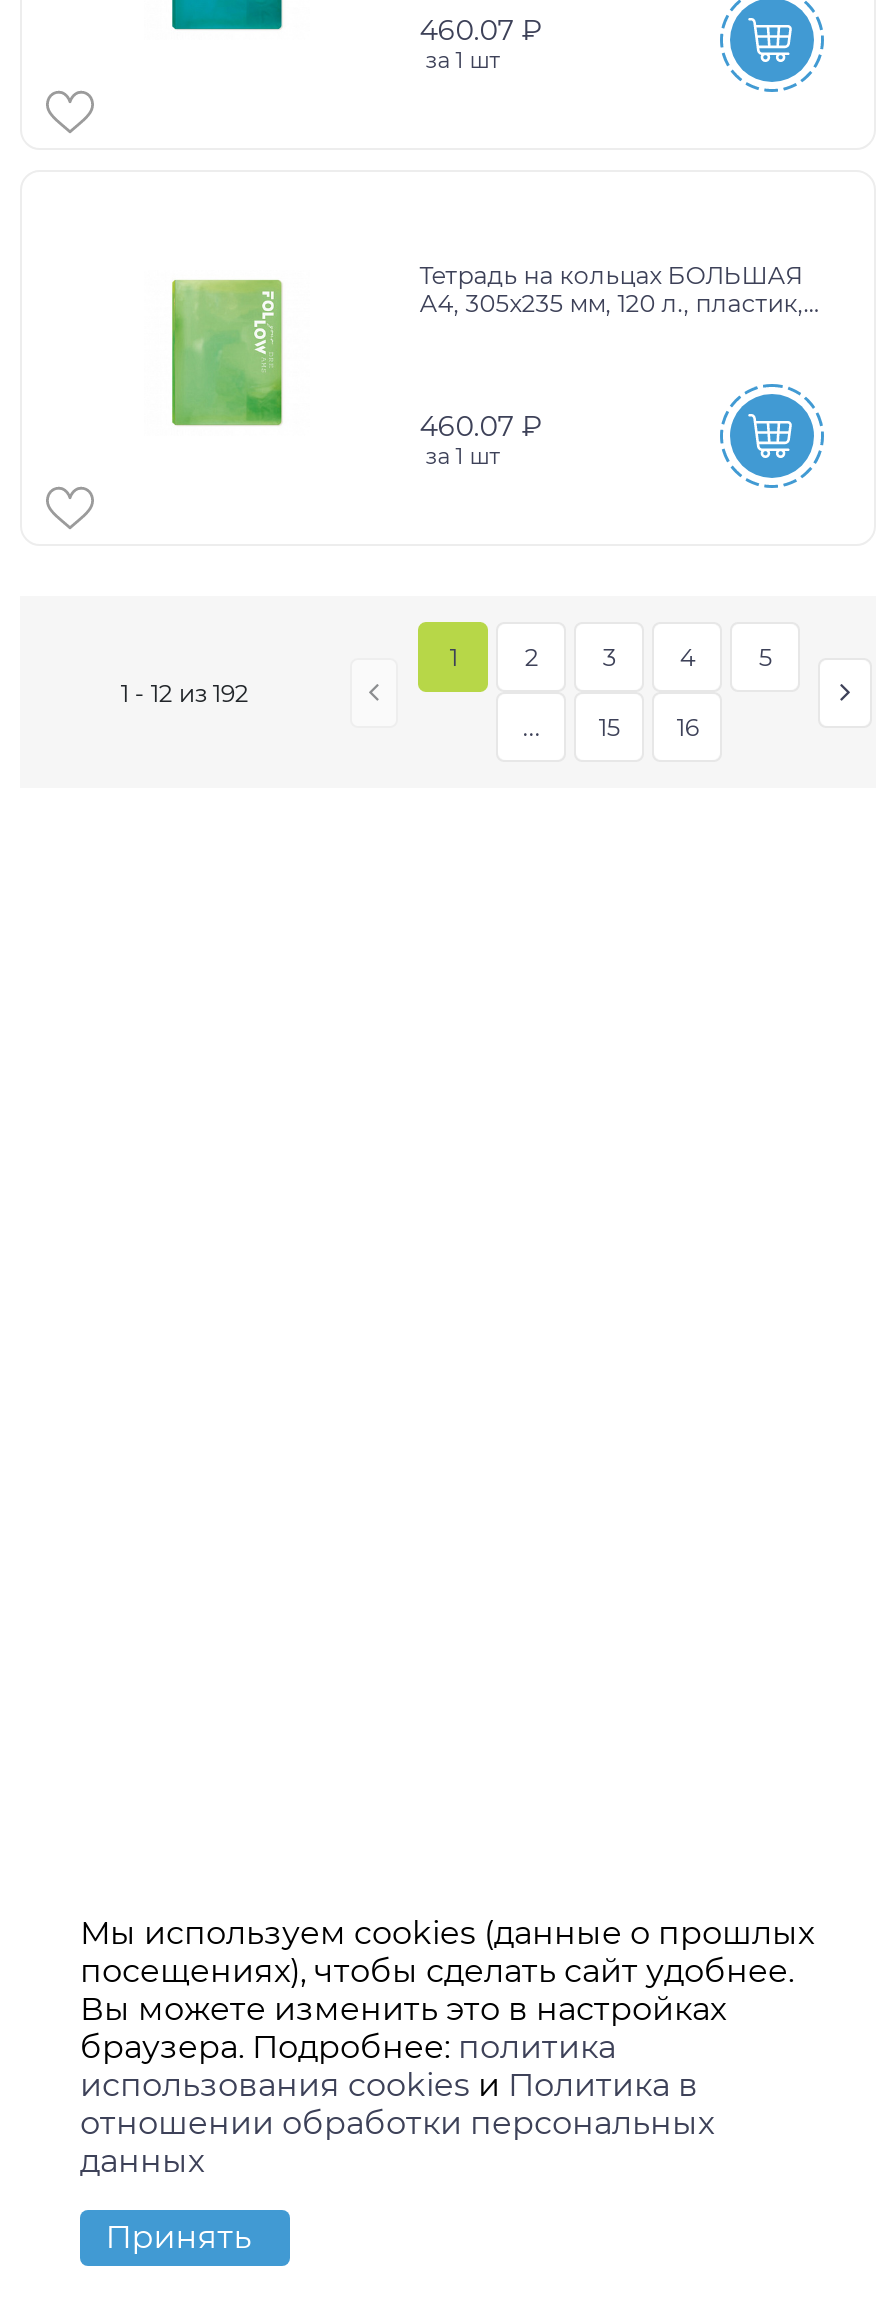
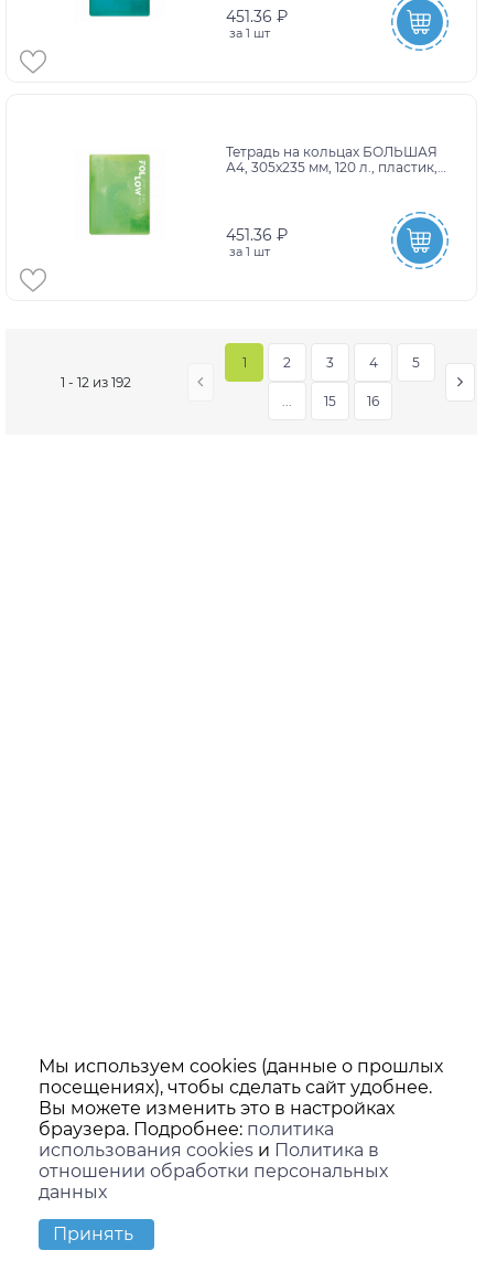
[419,11,541,47] 460.07 ₽ -> [226,6,287,26] 451.36 ₽
[419,407,541,443] 460.07 ₽ -> [226,225,287,244] 451.36 ₽

